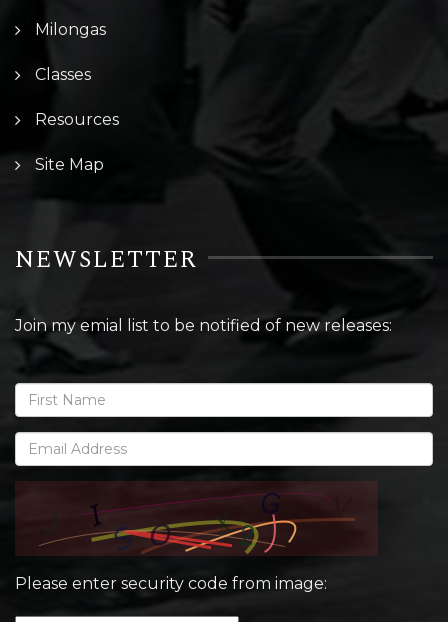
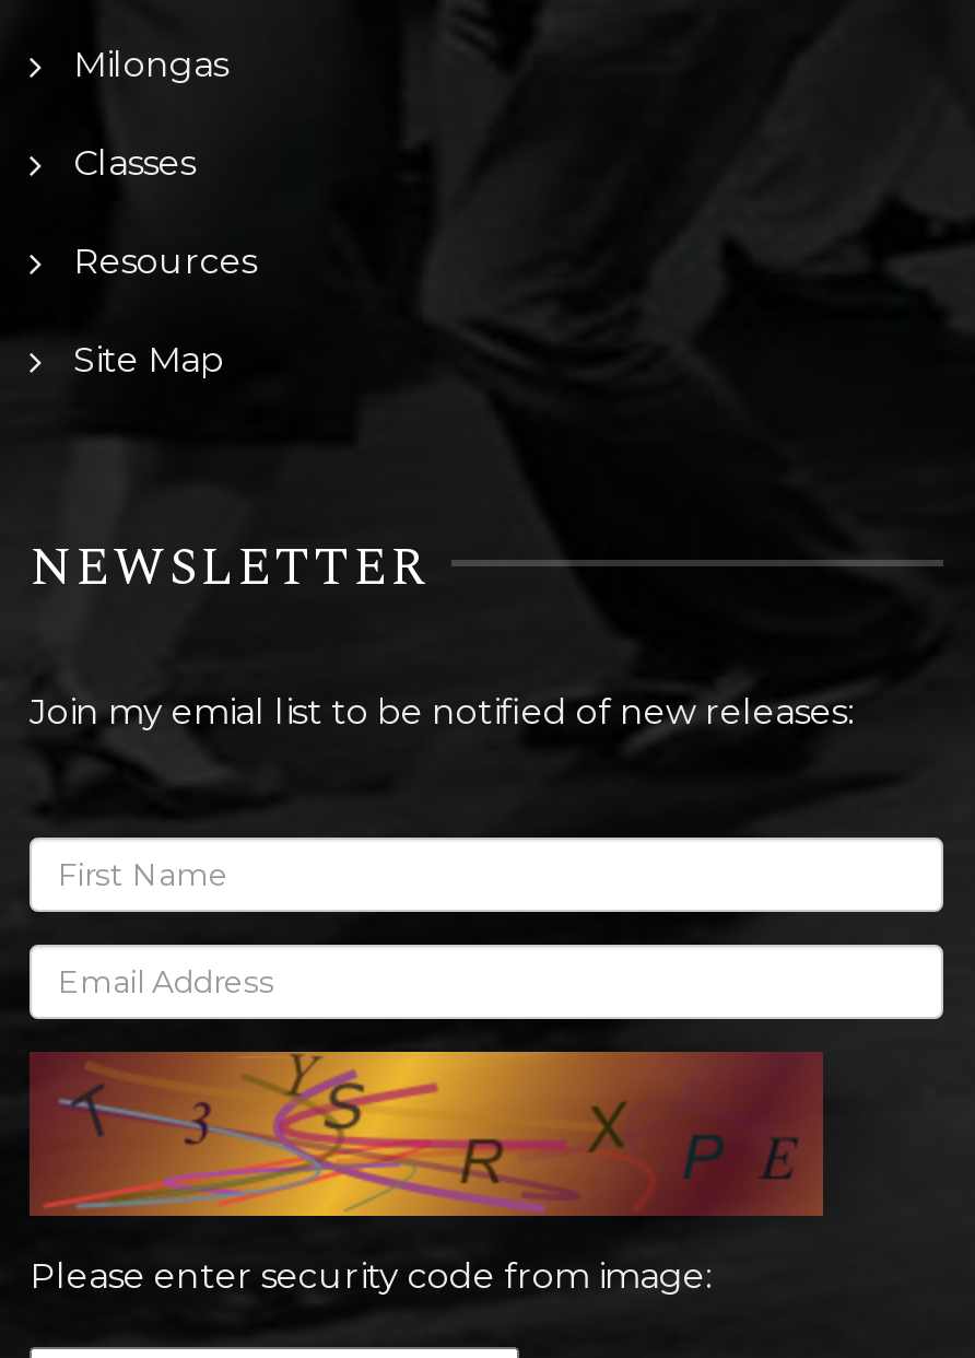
[16,481,377,556] [image] -> [30,1050,823,1218] [image]

